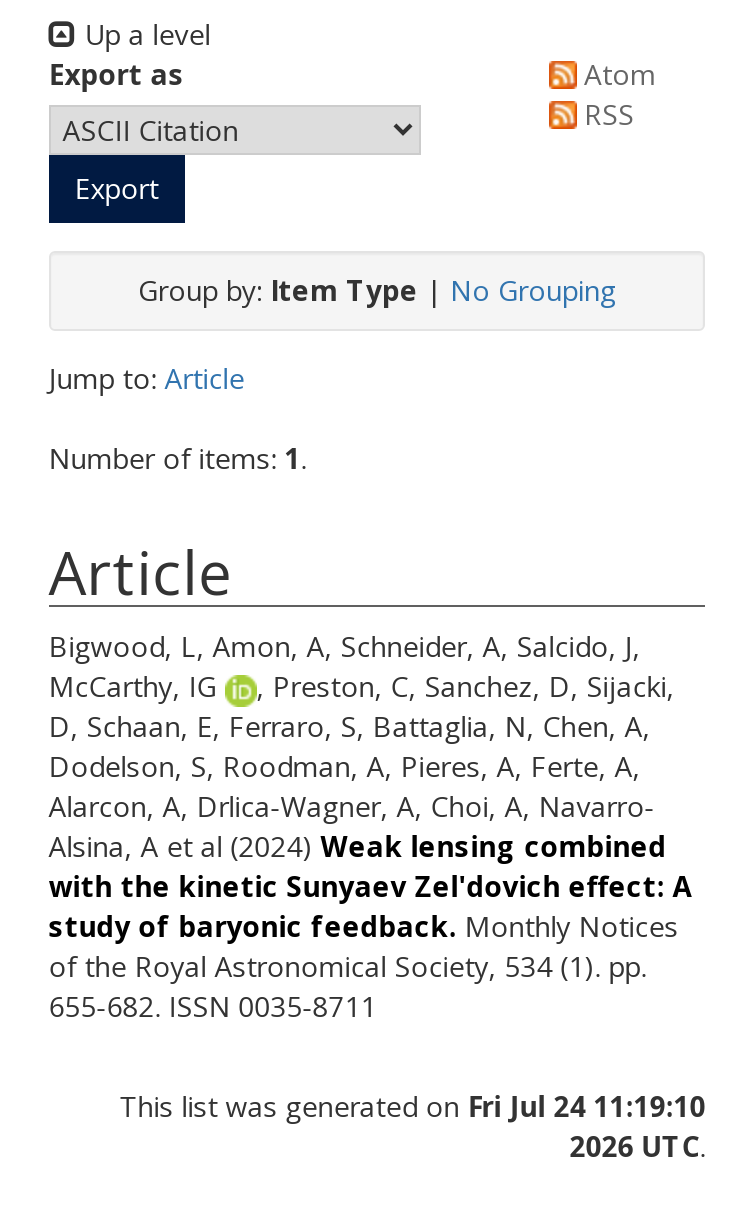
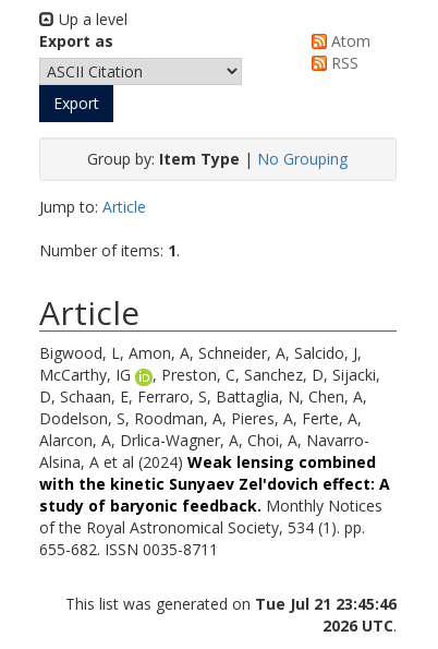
[119,1086,705,1124] This list was generated on Fri Jul 24 11:19:10 -> [66,593,397,614] This list was generated on Tue Jul 21 23:45:46

